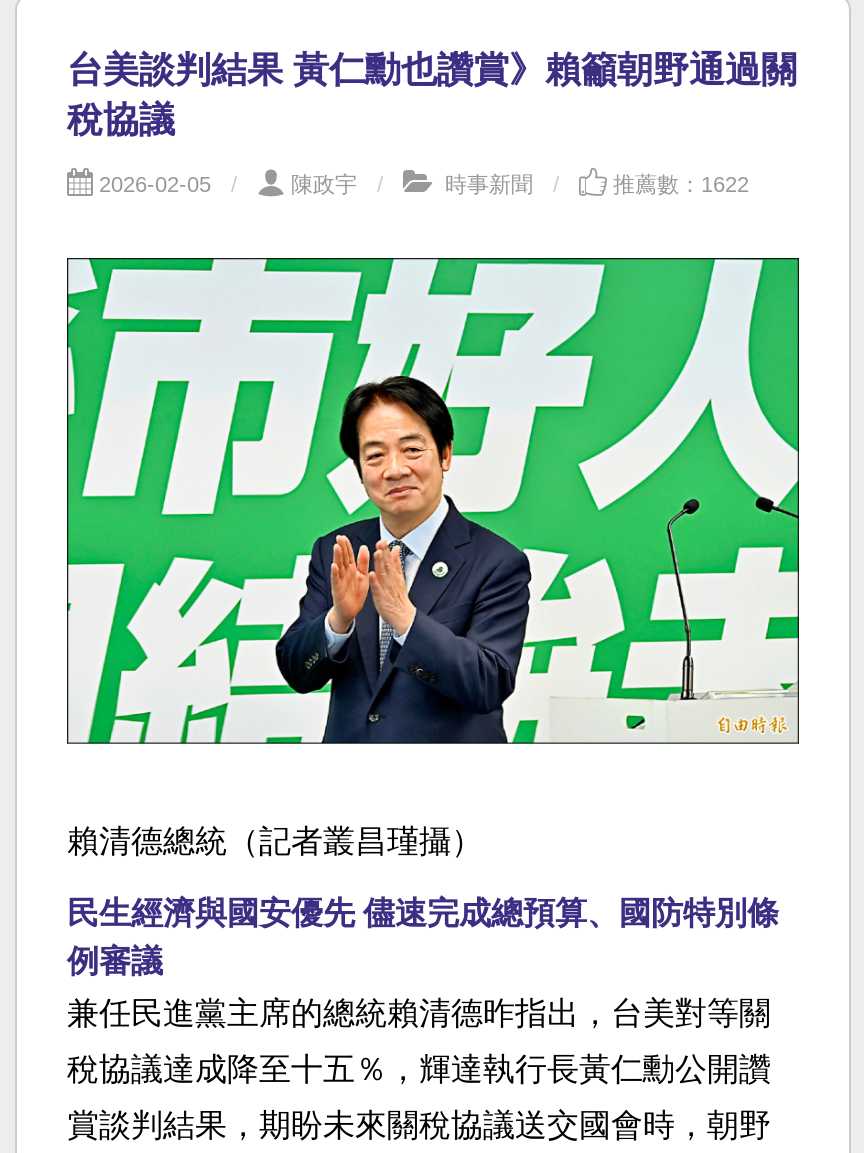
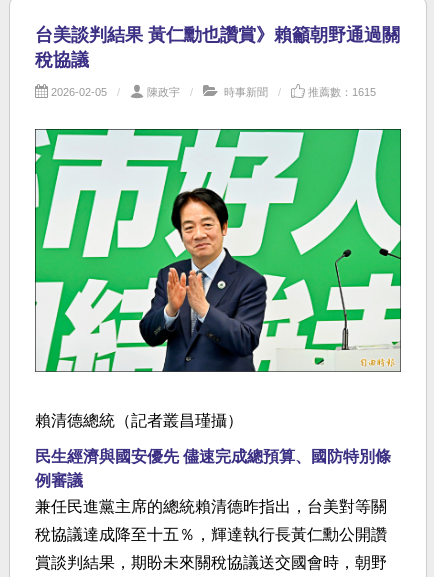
[613,172,749,196] 推薦數：1622 -> [308,86,376,98] 推薦數：1615

